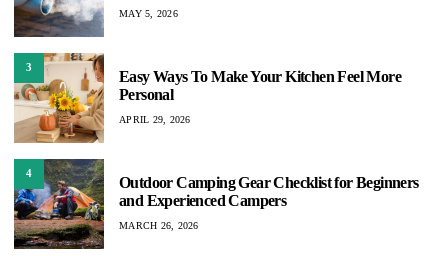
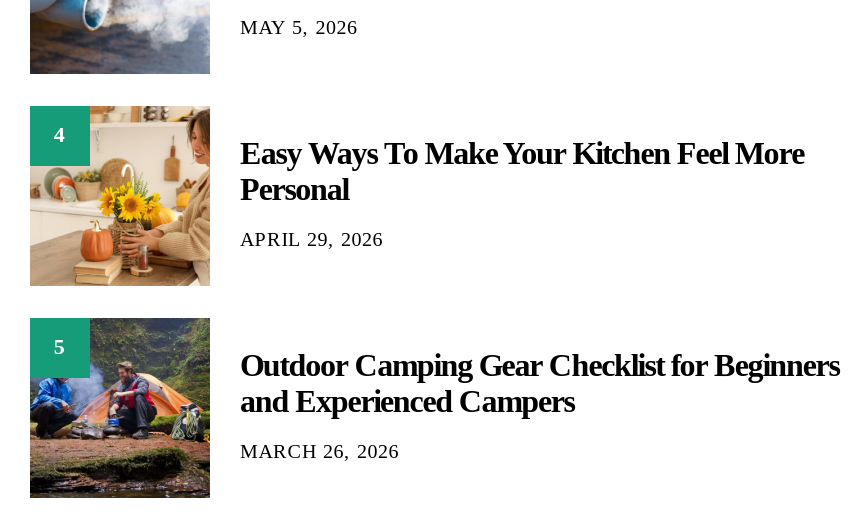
[26,61,32,73] 3 -> [54,122,66,146] 4
[26,167,32,179] 4 -> [54,334,66,358] 5

